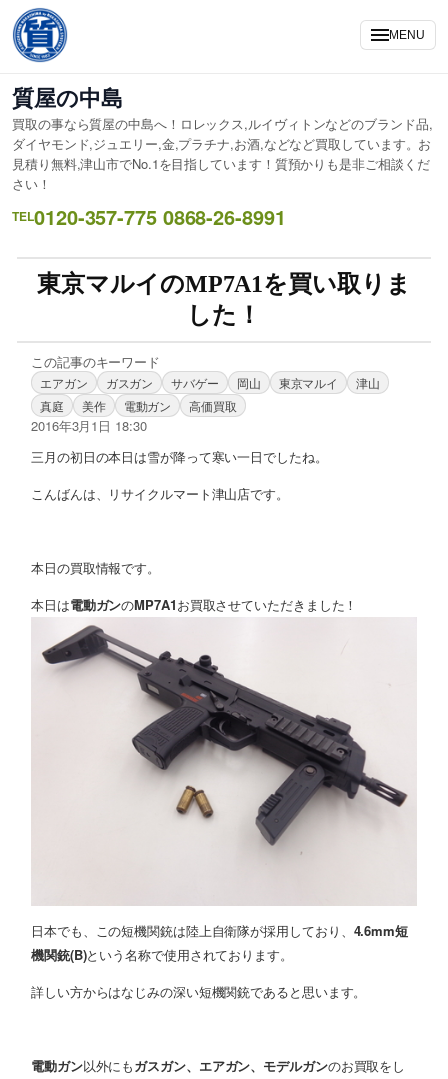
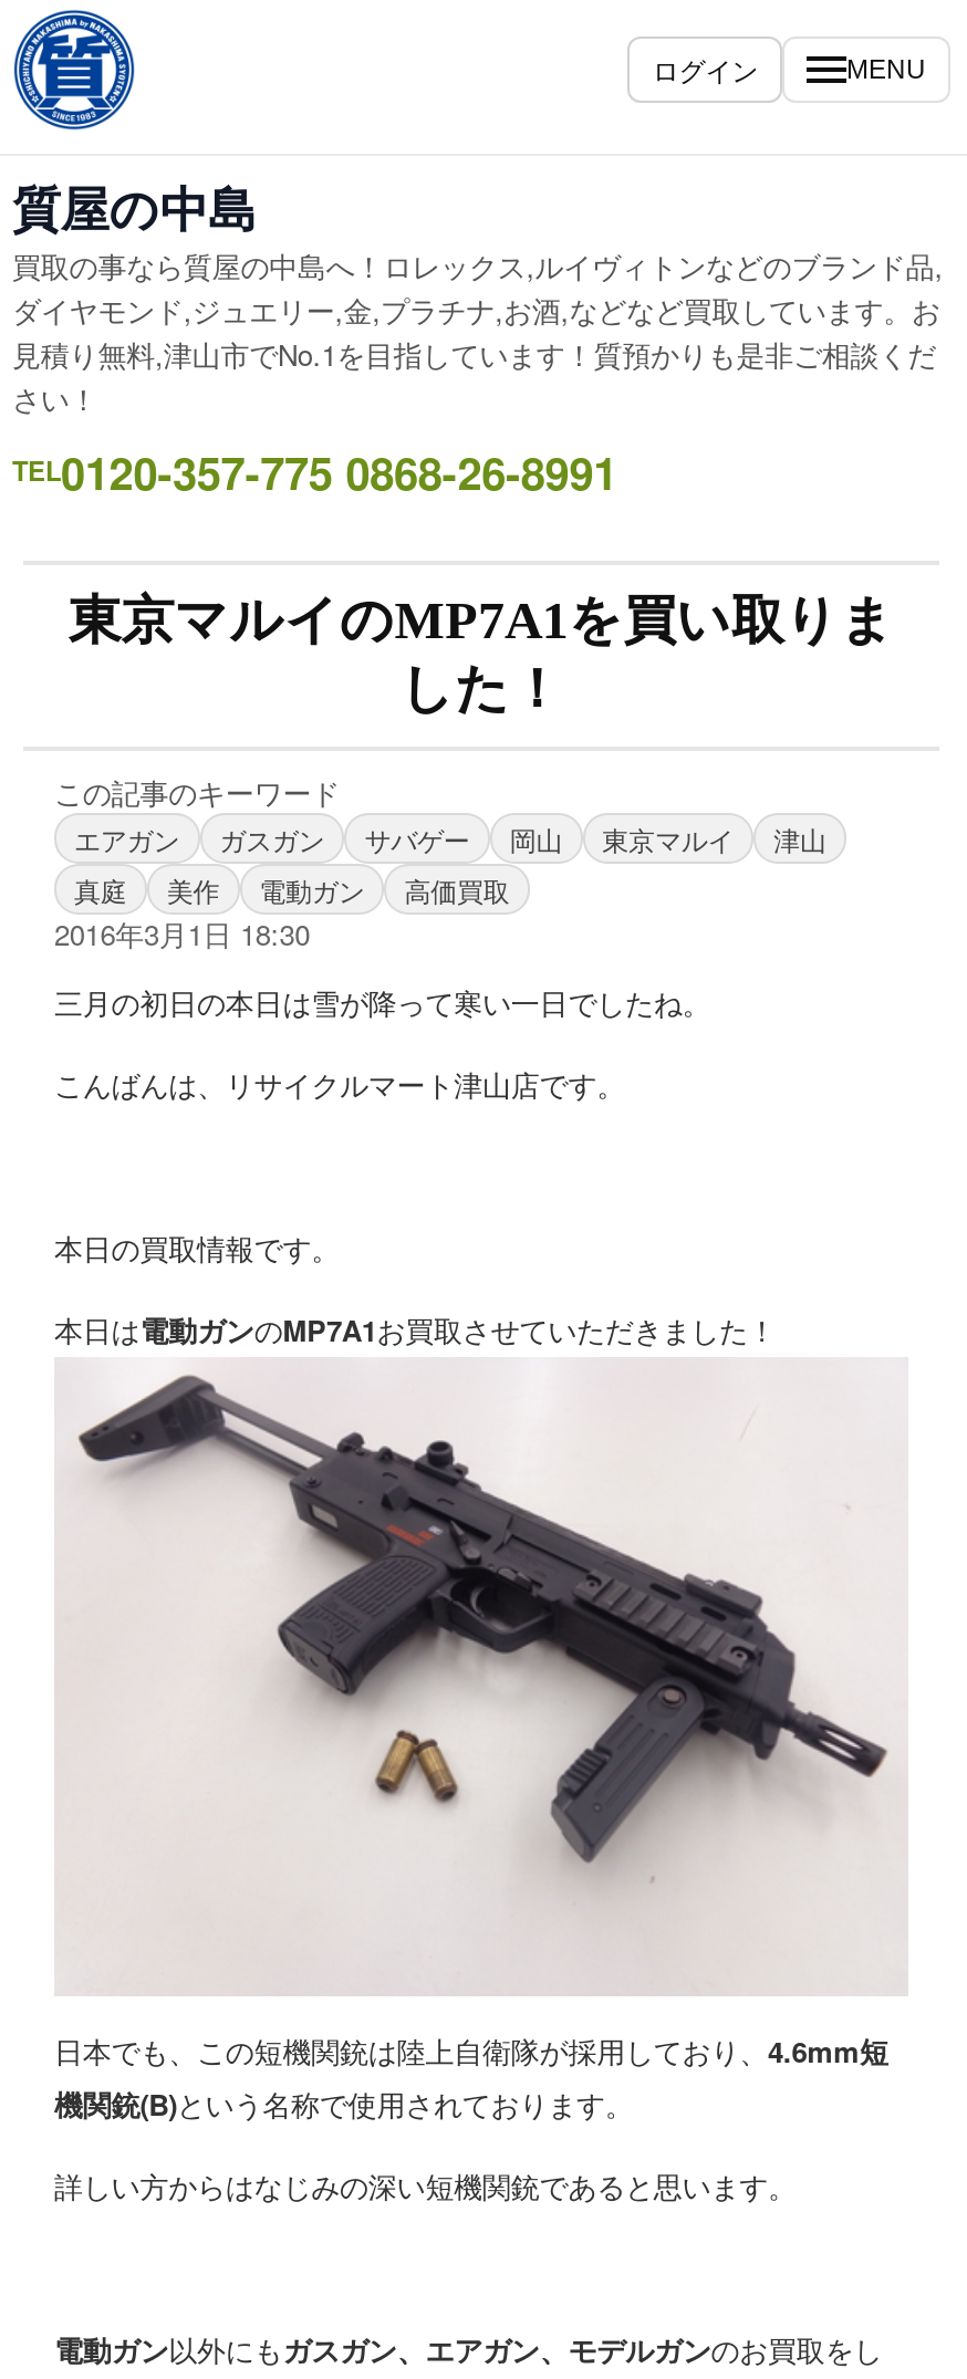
none -> [653,50,758,87] ログイン

